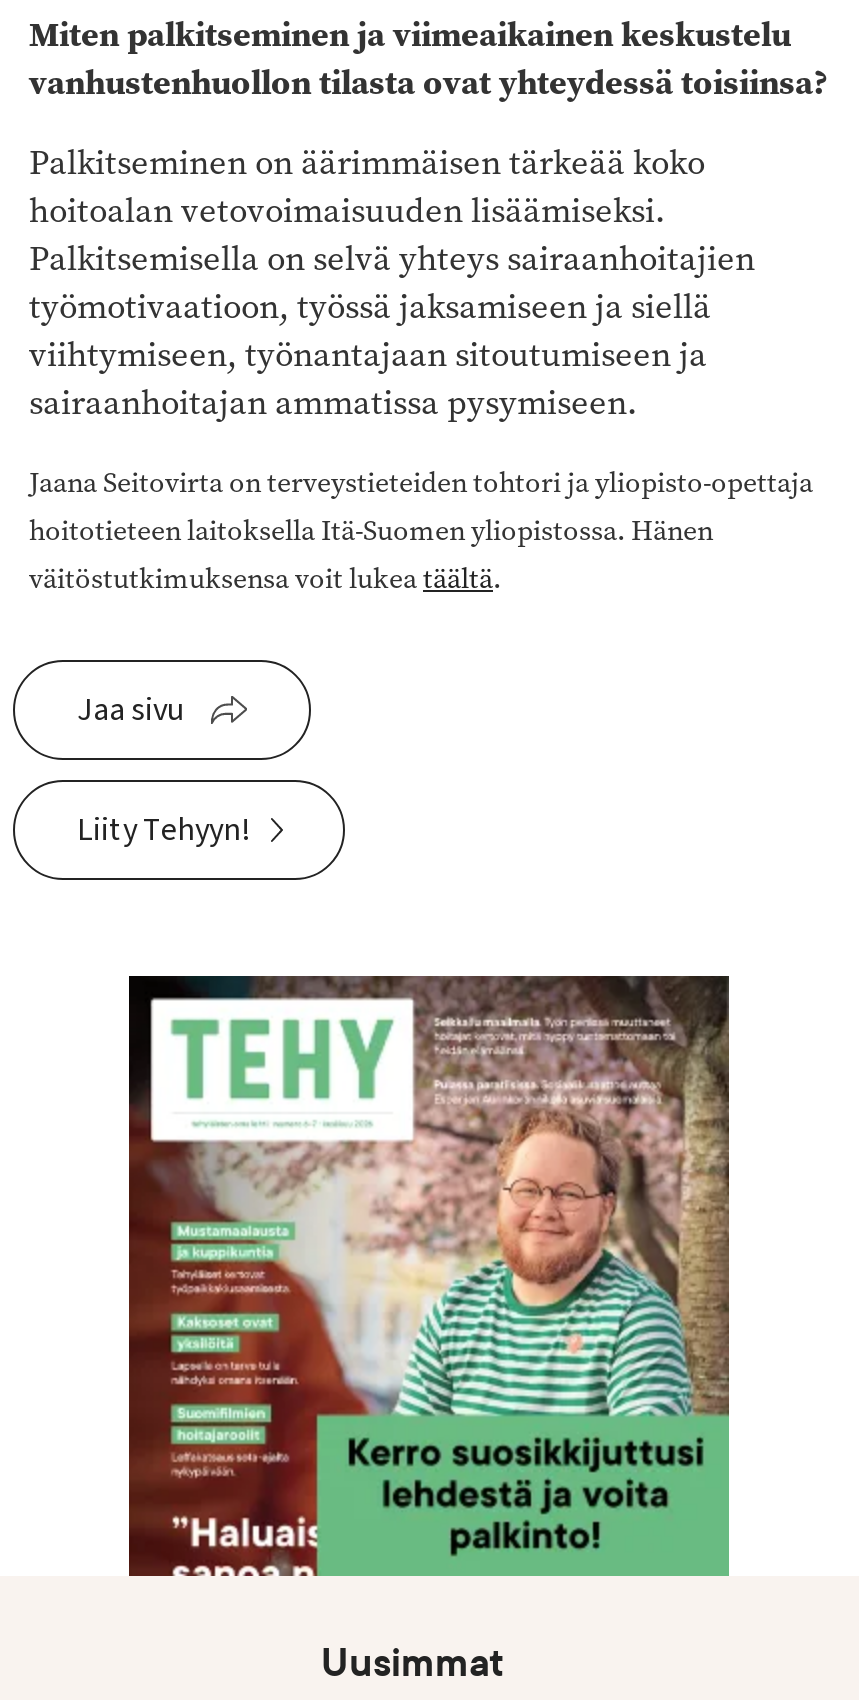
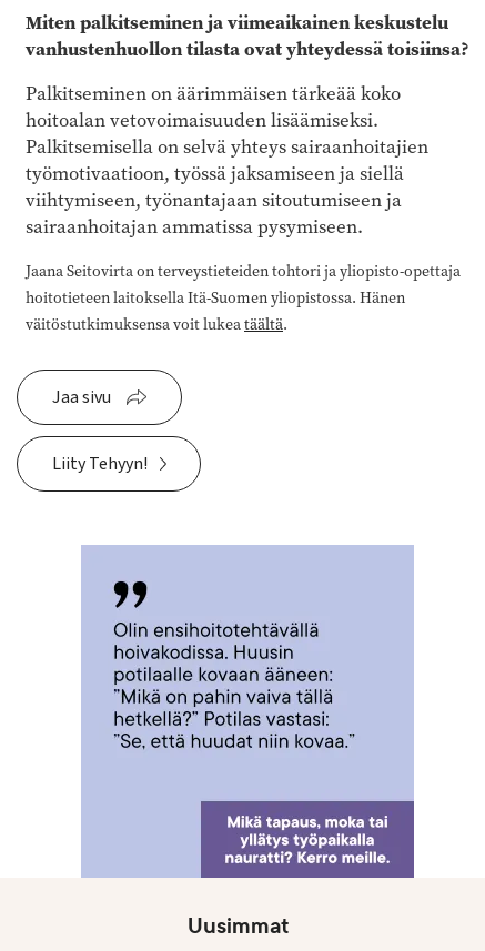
[127,974,731,1578] [image] -> [81,545,415,879] [image]

